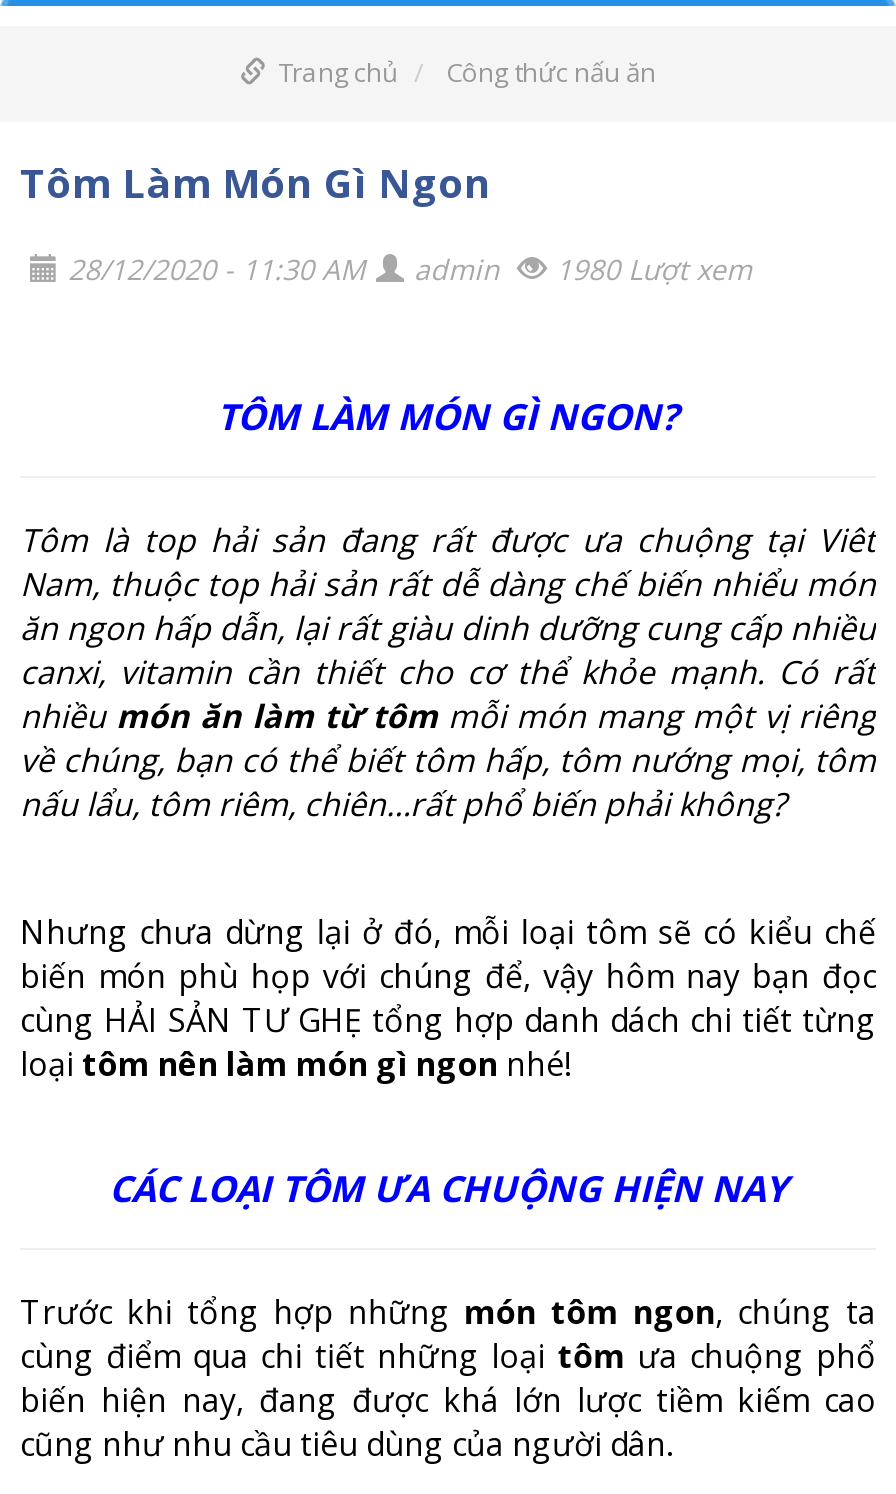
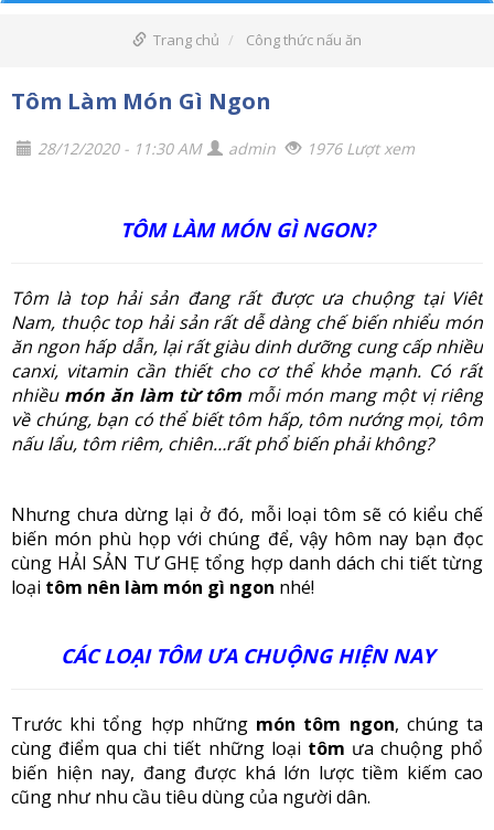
[68,250,752,288] 28/12/2020 - 11:30 AM admin 1980 Lượt xem -> [37,138,415,159] 28/12/2020 - 11:30 AM admin 1976 Lượt xem

